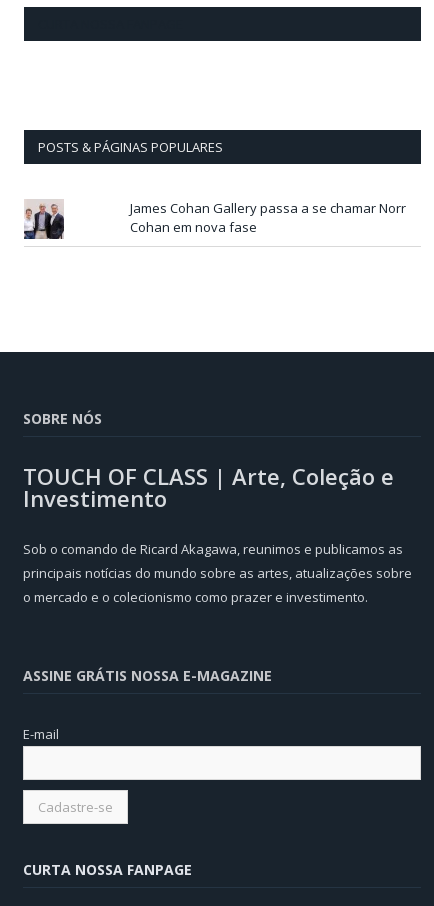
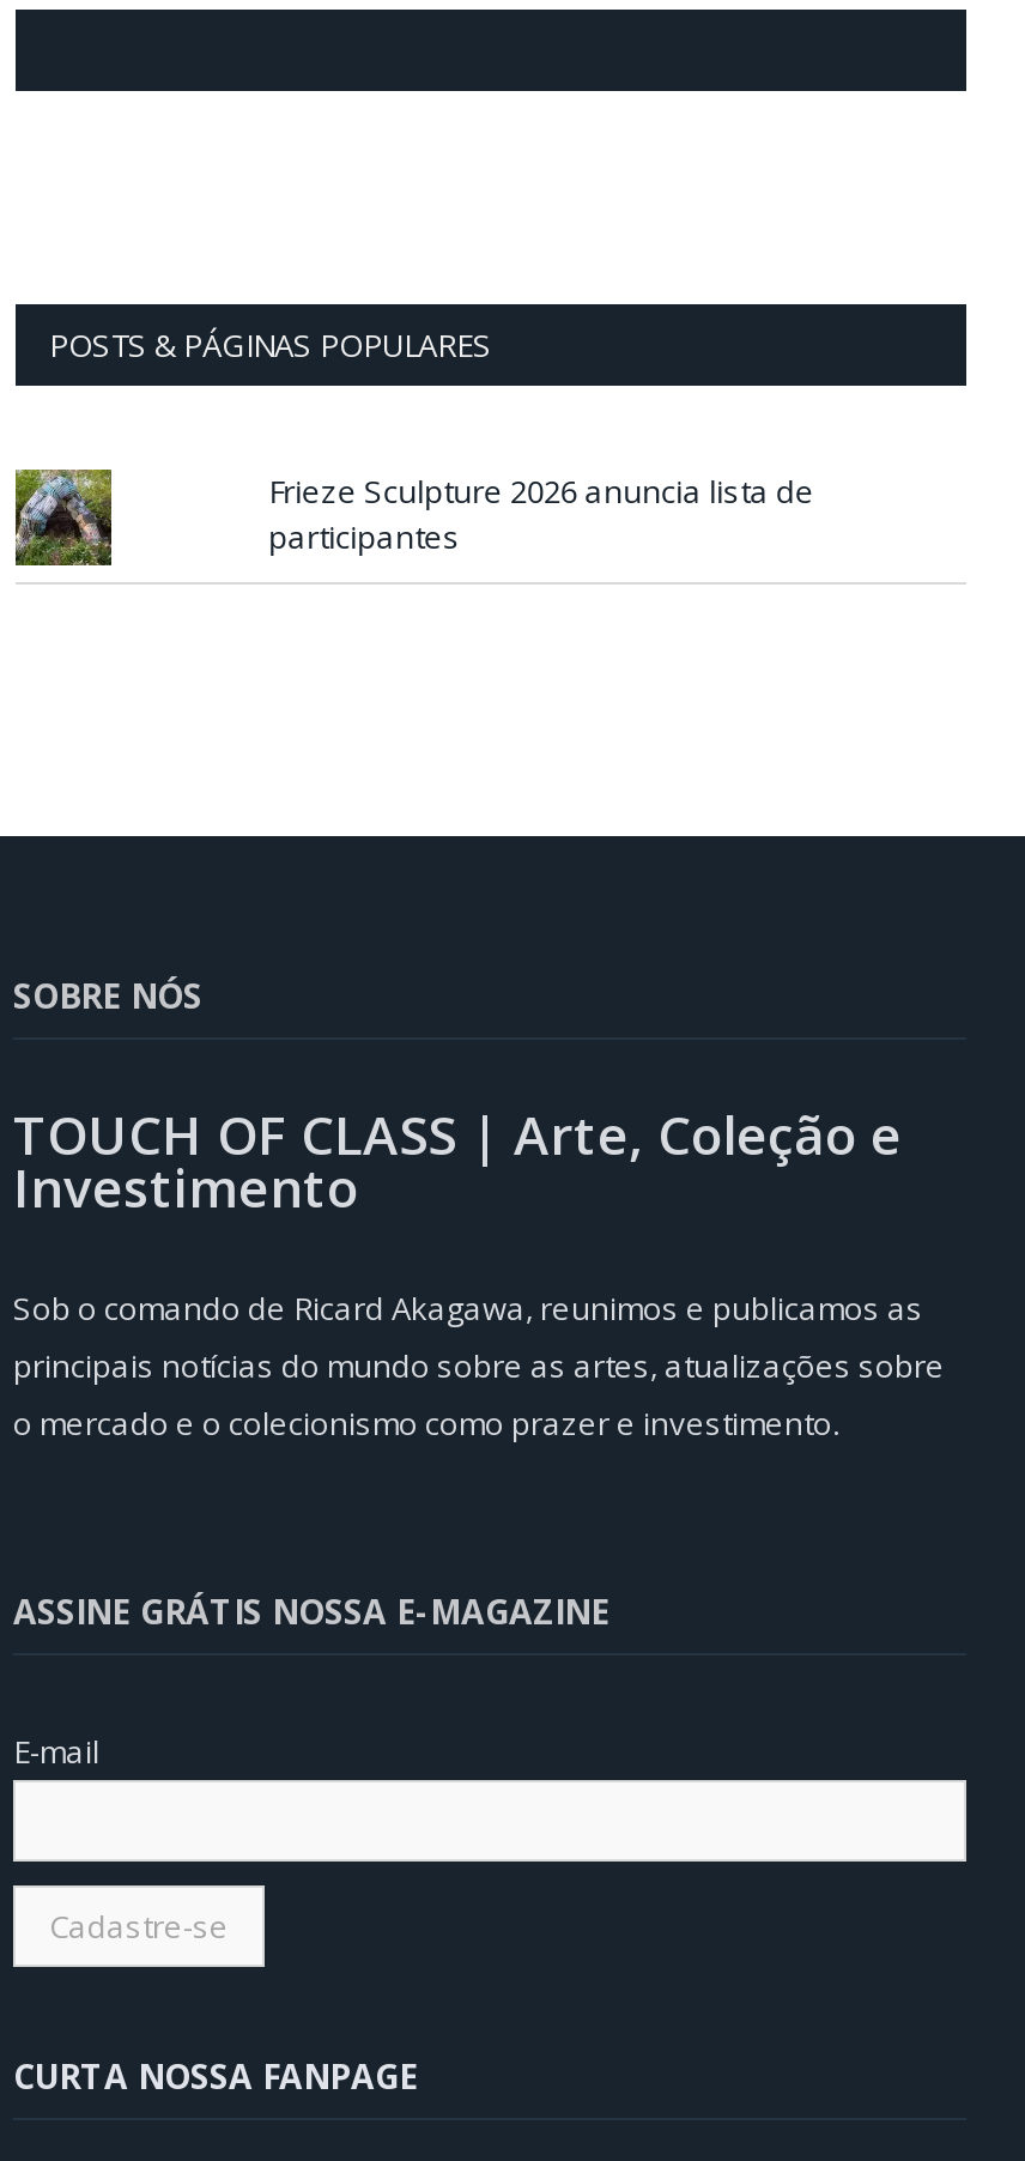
[24,199,64,239] [image] -> [13,467,114,565] [image]
[130,199,406,236] James Cohan Gallery passa a se chamar Norr | Cohan em nova fase -> [268,471,814,559] Frieze Sculpture 2026 anuncia lista de | participantes

